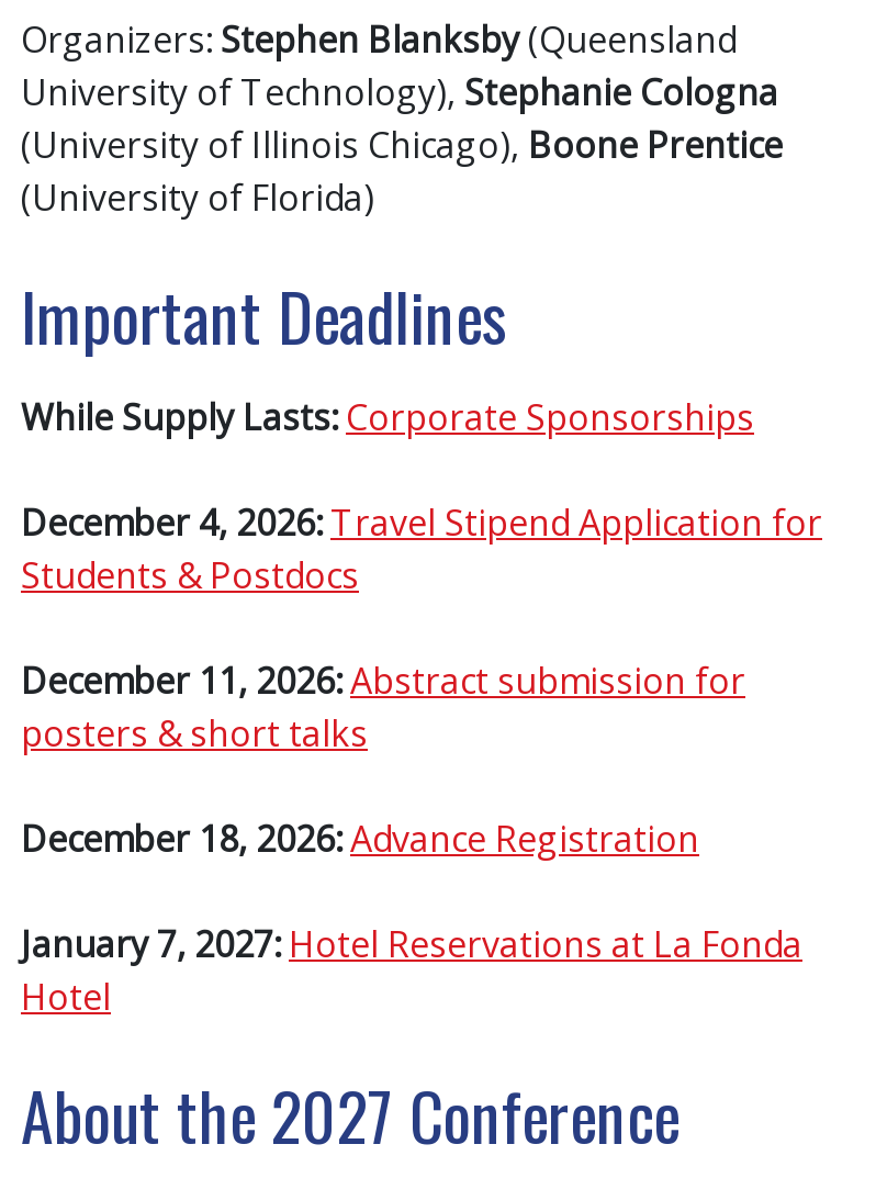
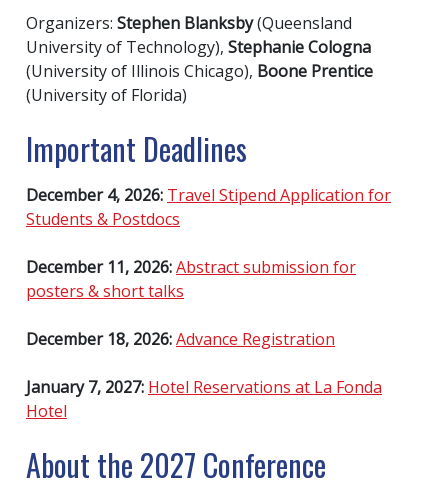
[21,393,754,441] While Supply Lasts: Corporate Sponsorships -> none

